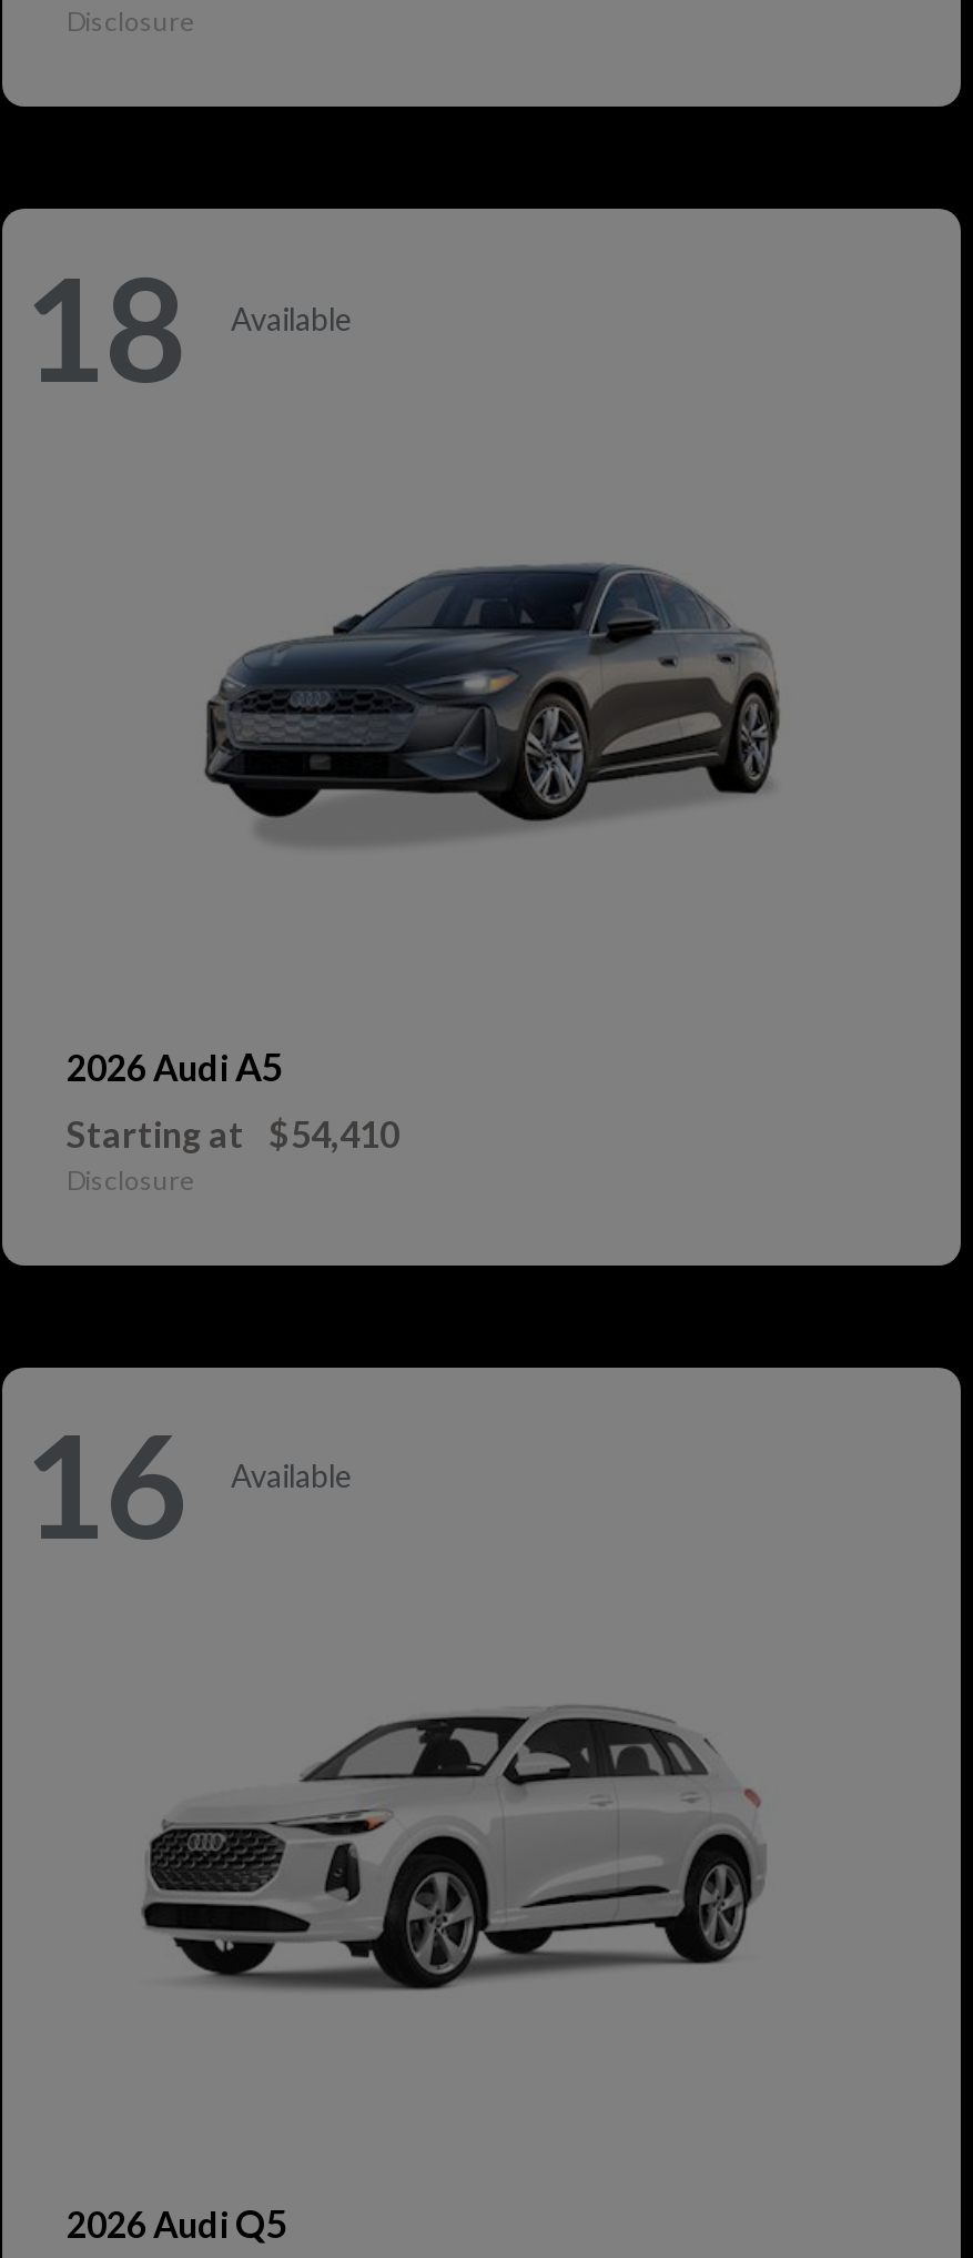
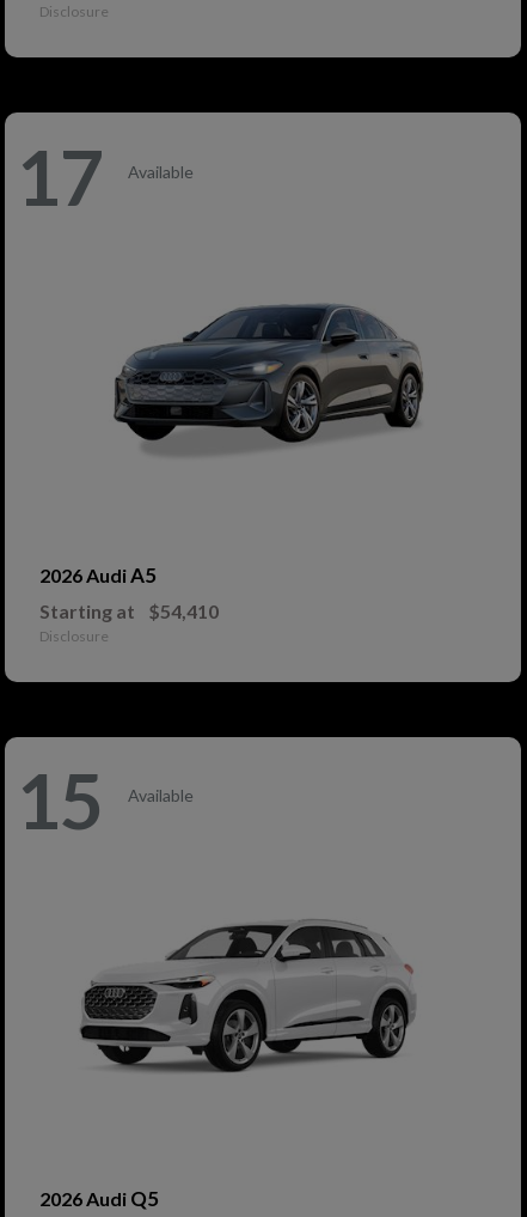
[22,242,353,413] 18 Available -> [16,130,194,223] 17 Available
[22,1399,353,1570] 16 Available -> [16,754,194,846] 15 Available

